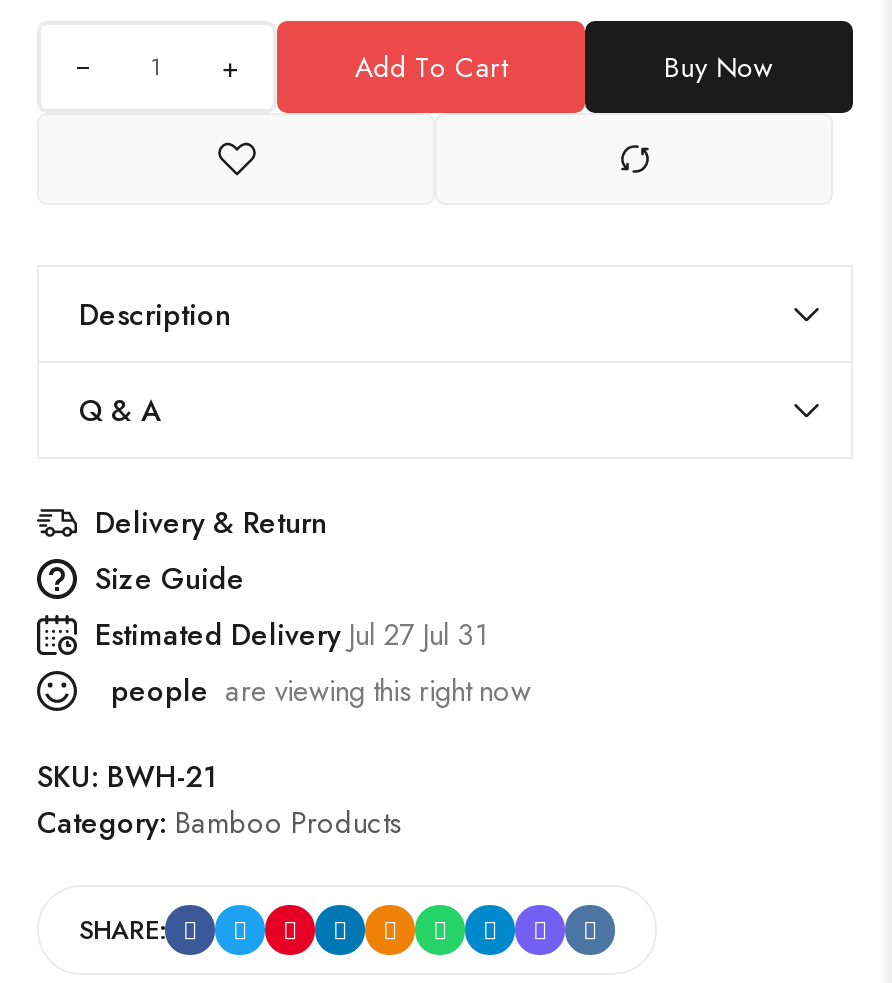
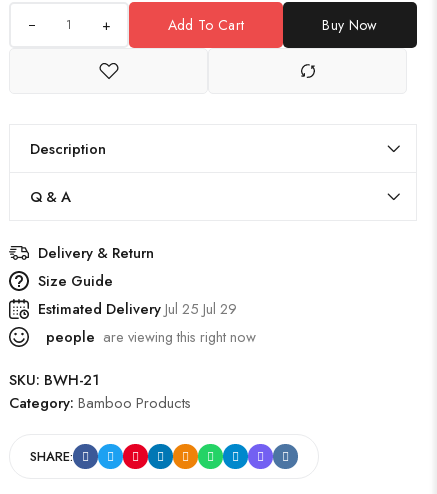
[95,613,487,655] Estimated Delivery Jul 27 Jul 31 -> [38,298,237,319] Estimated Delivery Jul 25 Jul 29

